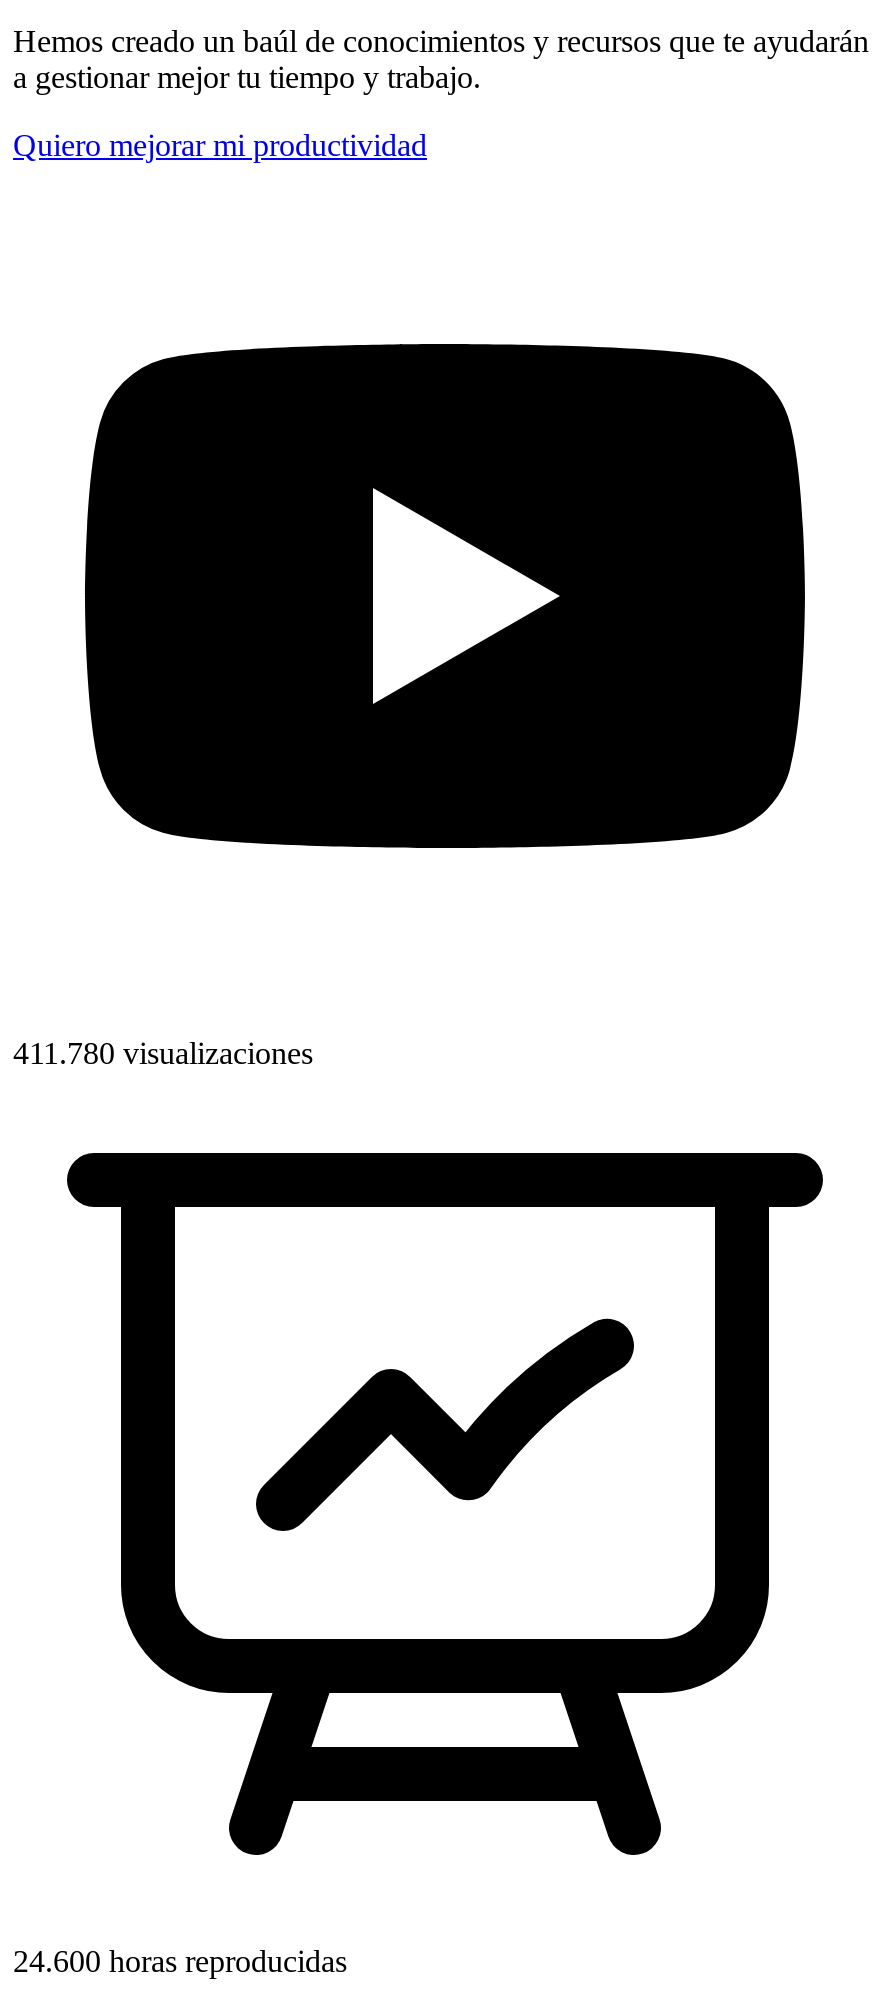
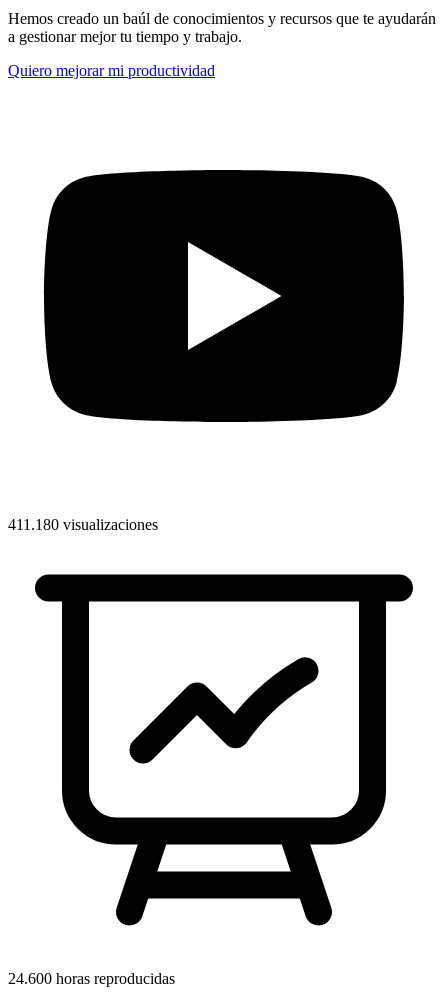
[13,1036,313,1070] 411.780 visualizaciones -> [8,516,158,533] 411.180 visualizaciones

